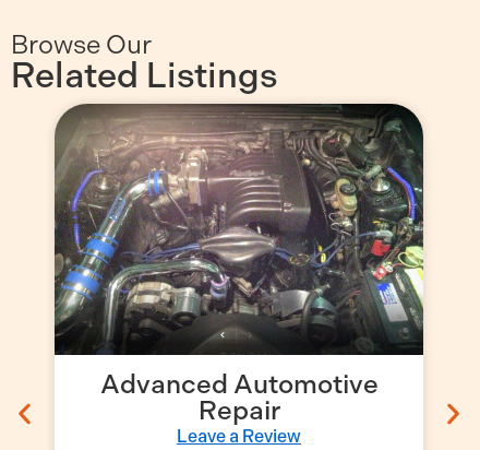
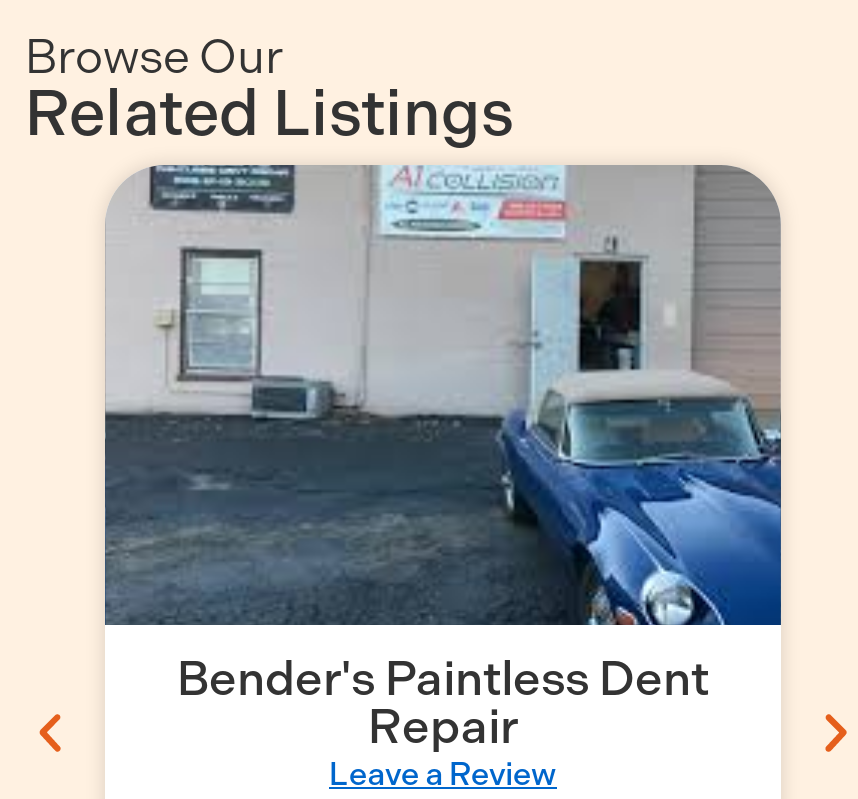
[53,103,424,399] [image] | Advanced Automotive -> [103,163,783,706] [image] | Bender's Paintless Dent

